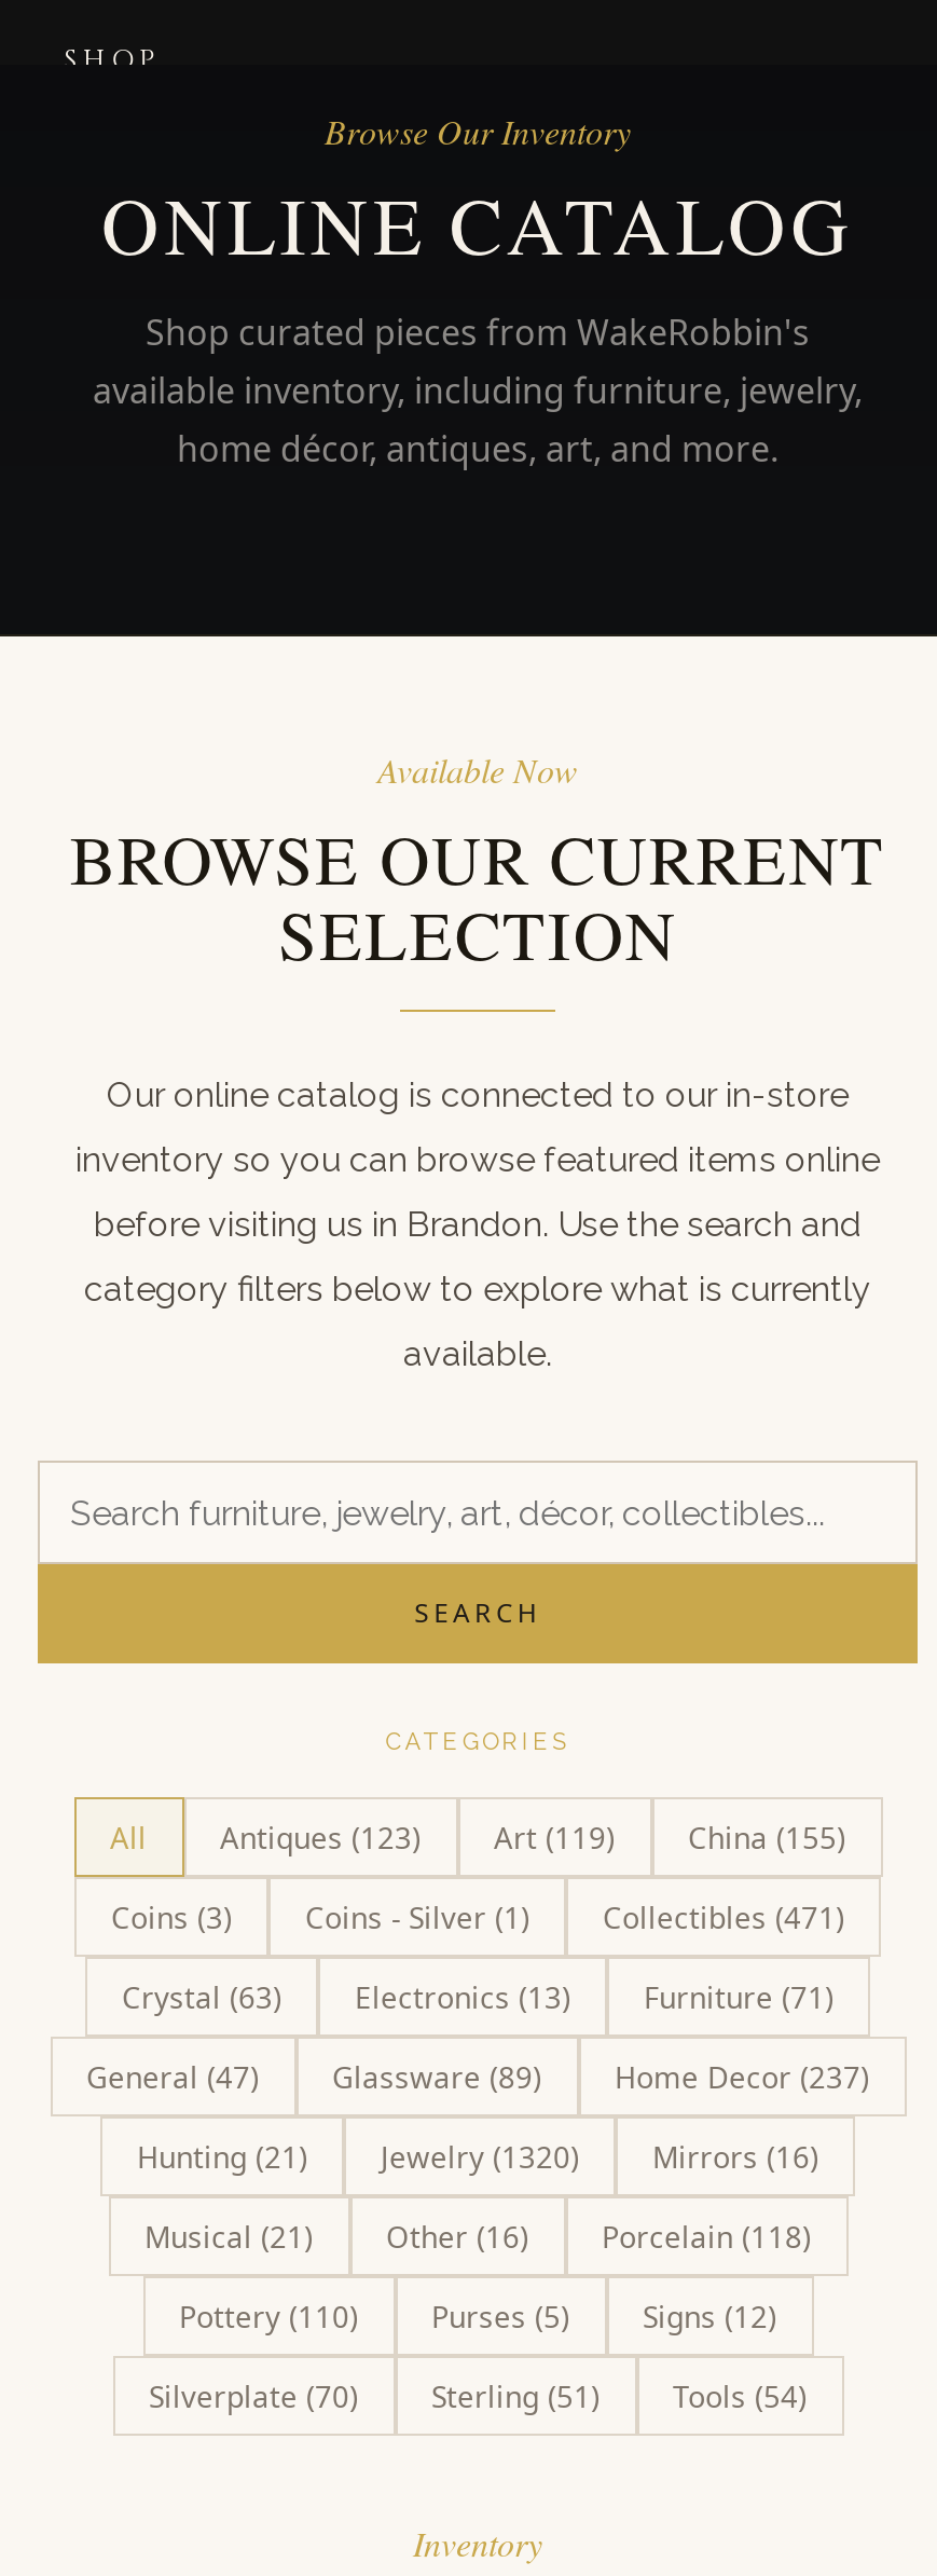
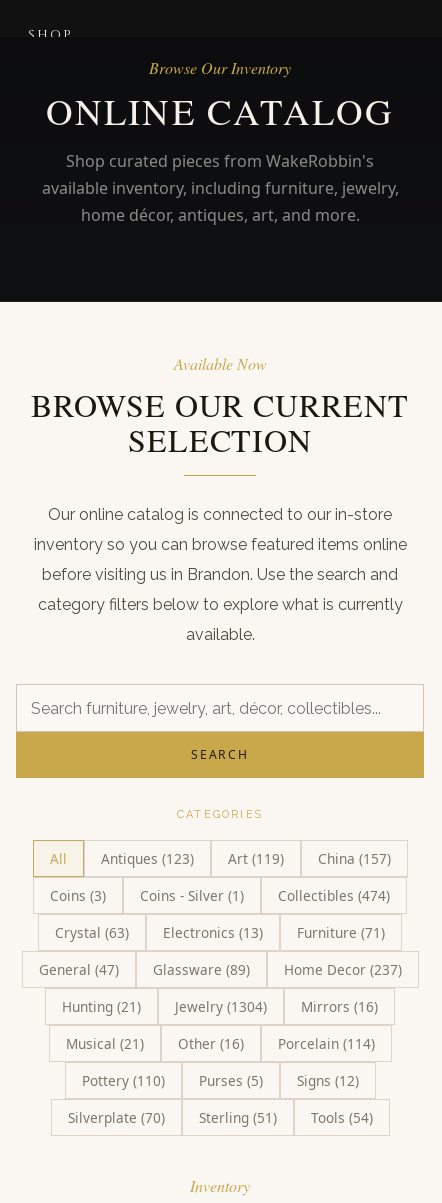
[110,1817,845,1858] All Antiques (123) Art (119) China (155) -> [49,849,390,868] All Antiques (123) Art (119) China (157)
[603,1896,844,1937] Collectibles (471) -> [278,886,390,905] Collectibles (474)
[137,2136,818,2177] Hunting (21) Jewelry (1320) Mirrors (16) -> [62,997,378,1016] Hunting (21) Jewelry (1304) Mirrors (16)
[144,2216,811,2257] Musical (21) Other (16) Porcelain (118) -> [65,1034,374,1053] Musical (21) Other (16) Porcelain (114)

